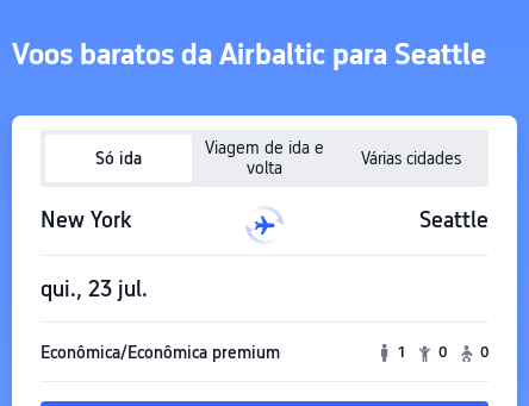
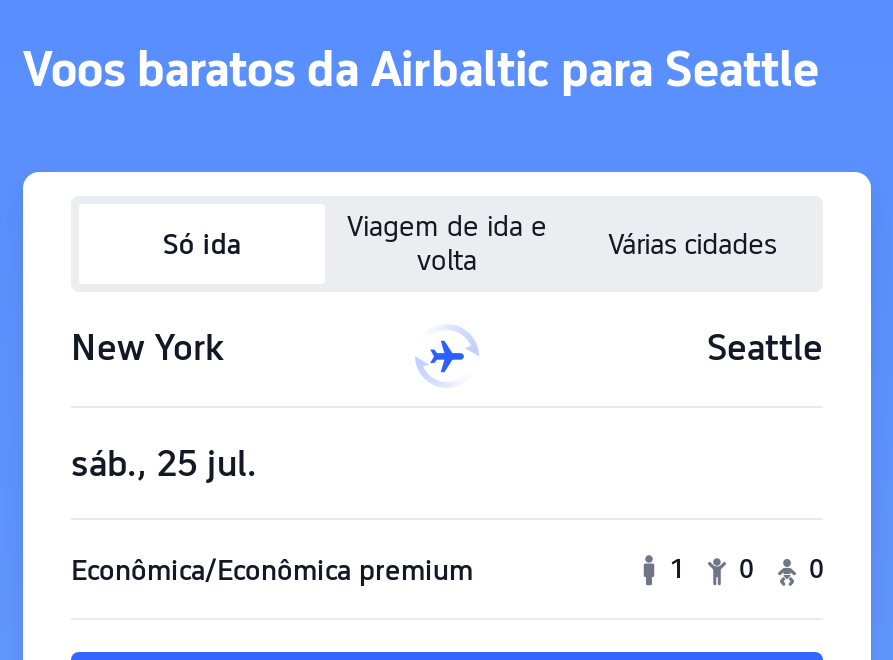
[41,276,148,301] qui., 23 jul. -> [71,442,257,484] sáb., 25 jul.

